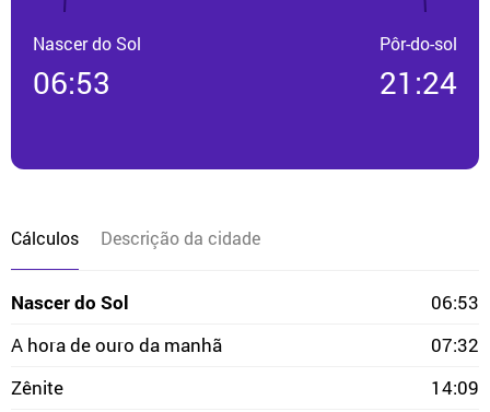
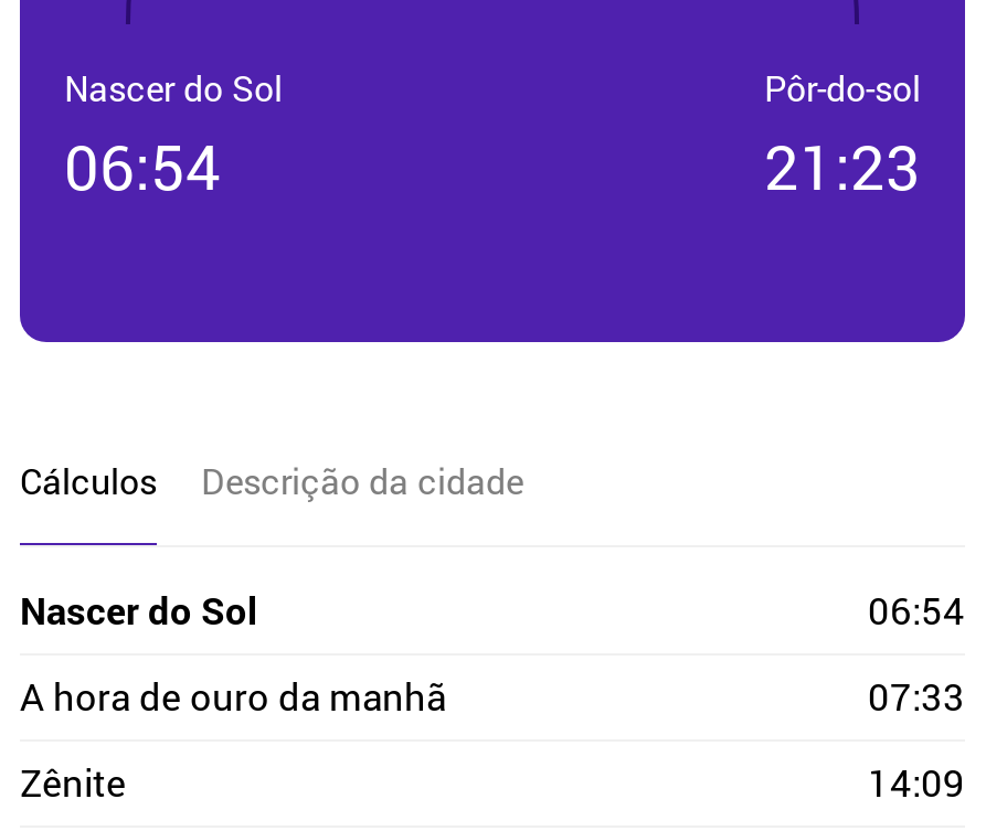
[33,62,110,103] 06:53 -> [64,126,221,207] 06:54
[380,62,457,103] 21:24 -> [764,126,921,207] 21:23
[431,290,479,315] 06:53 -> [868,585,965,636] 06:54
[431,332,479,357] 07:32 -> [868,671,965,722] 07:33

